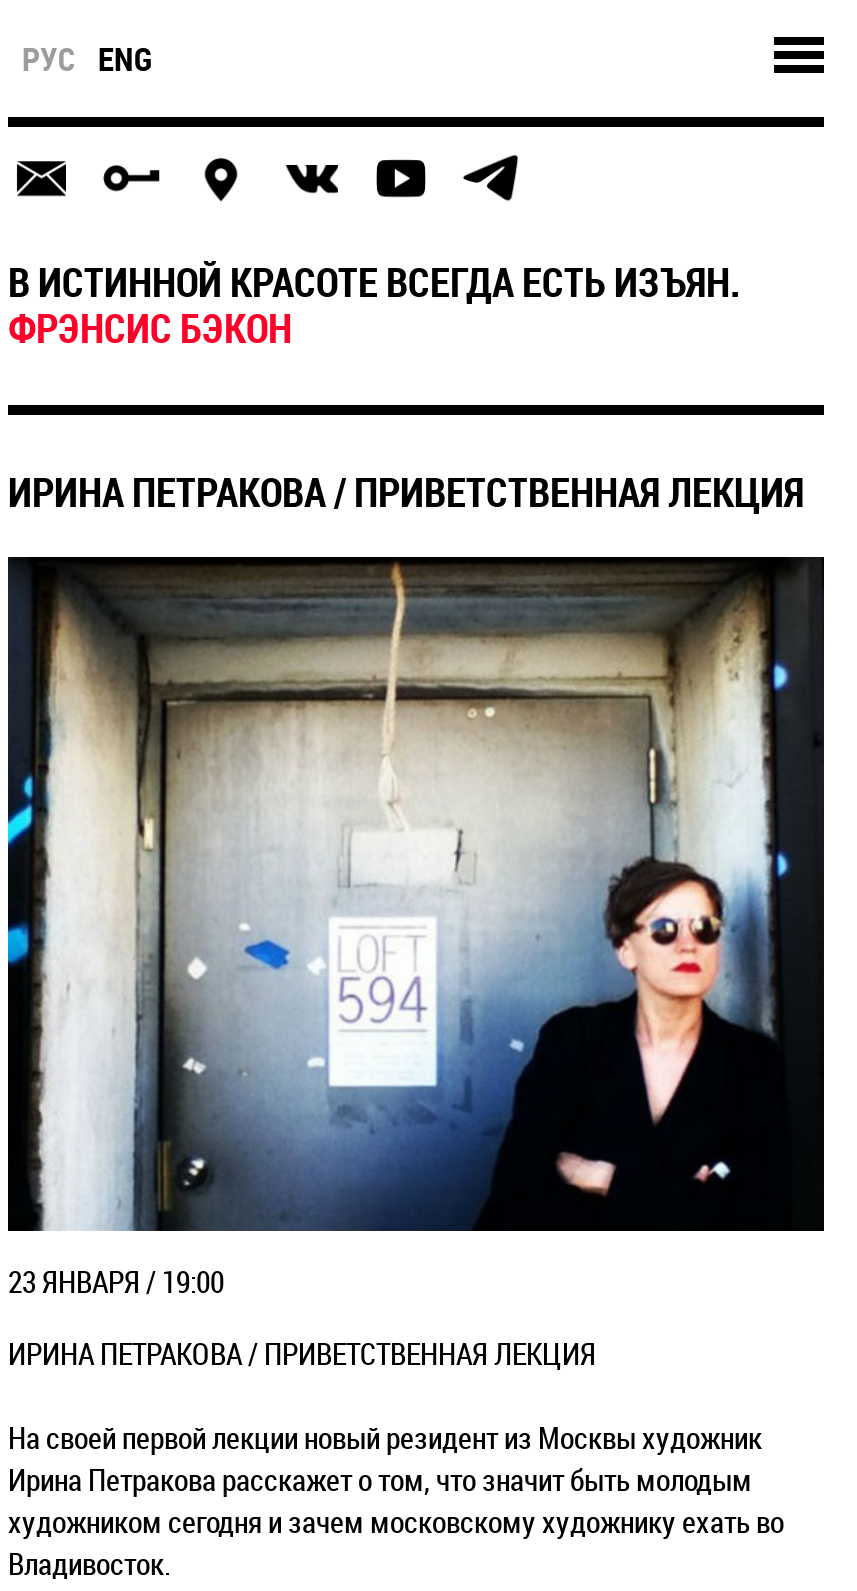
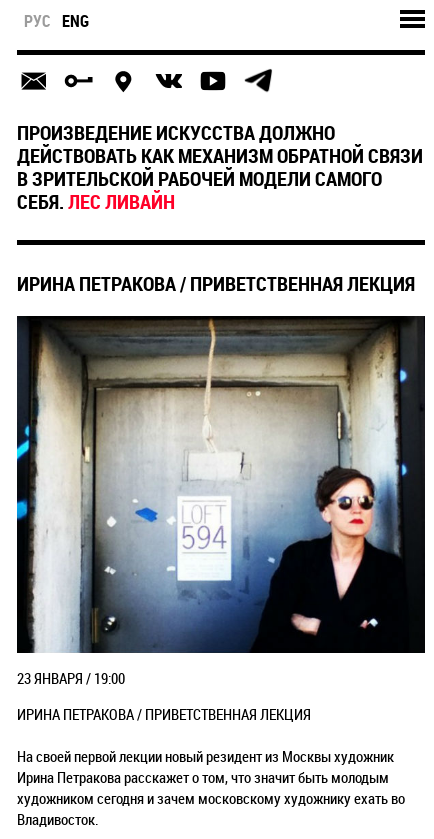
[8,255,740,355] В ИСТИННОЙ КРАСОТЕ ВСЕГДА ЕСТЬ ИЗЪЯН. | ФРЭНСИС БЭКОН -> [17,119,423,215] ПРОИЗВЕДЕНИЕ ИСКУССТВА ДОЛЖНО | ДЕЙСТВОВАТЬ КАК МЕХАНИЗМ ОБРАТНОЙ СВЯЗИ | В ЗРИТЕЛЬСКОЙ РАБОЧЕЙ МОДЕЛИ САМОГО | СЕБЯ. ЛЕС ЛИВАЙН

